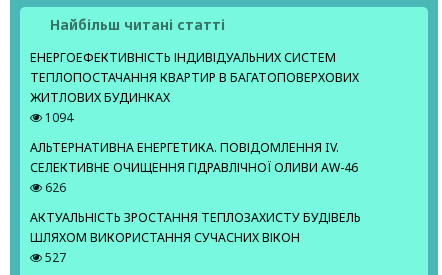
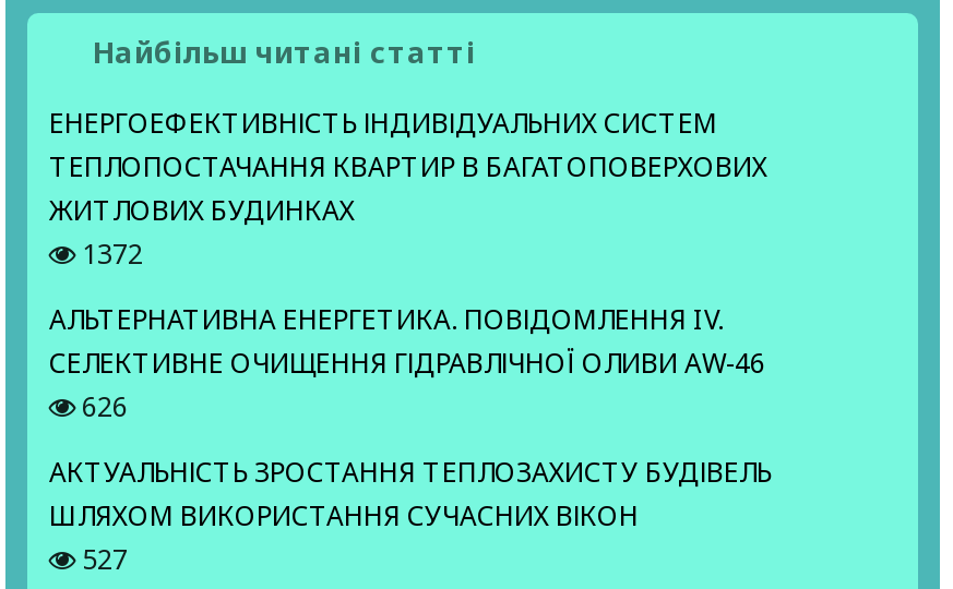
[42,109,73,126] 1094 -> [75,236,143,274] 1372

